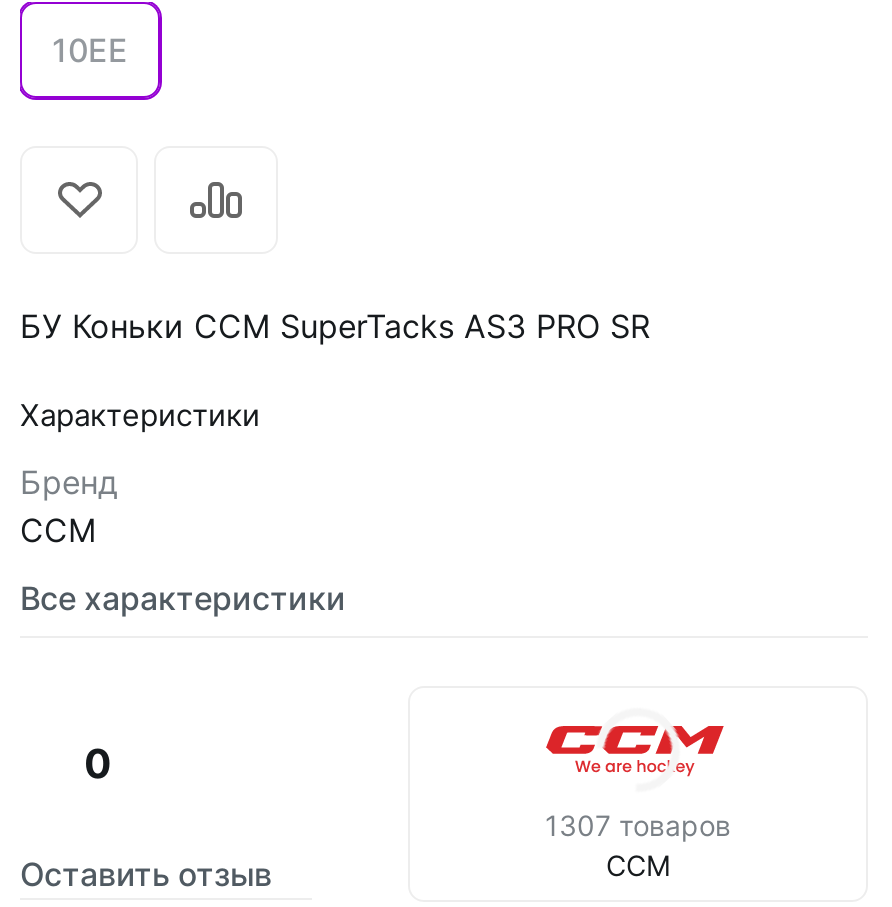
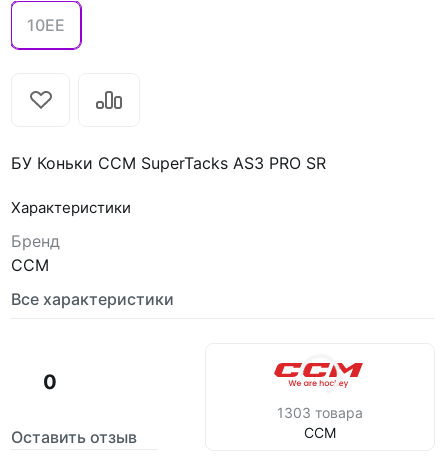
[545,808,731,842] 1307 товаров -> [277,404,363,421] 1303 товара

